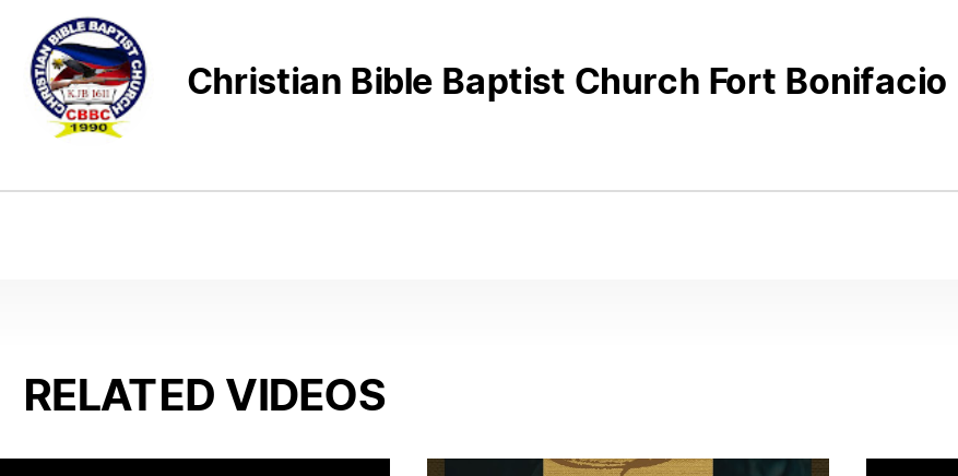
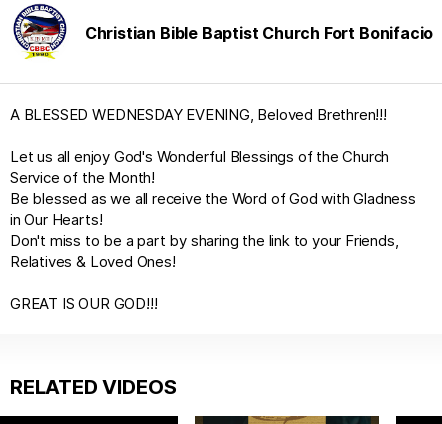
none -> [10,105,416,313] A BLESSED WEDNESDAY EVENING, Beloved Brethren!!! | Let us all enjoy God's Wonderful Blessings of the Church | Service of the Month! | Be blessed as we all receive the Word of God with Gladness | in Our Hearts! | Don't miss to be a part by sharing the link to your Friends, | Relatives & Loved Ones! | GREAT IS OUR GOD!!!

